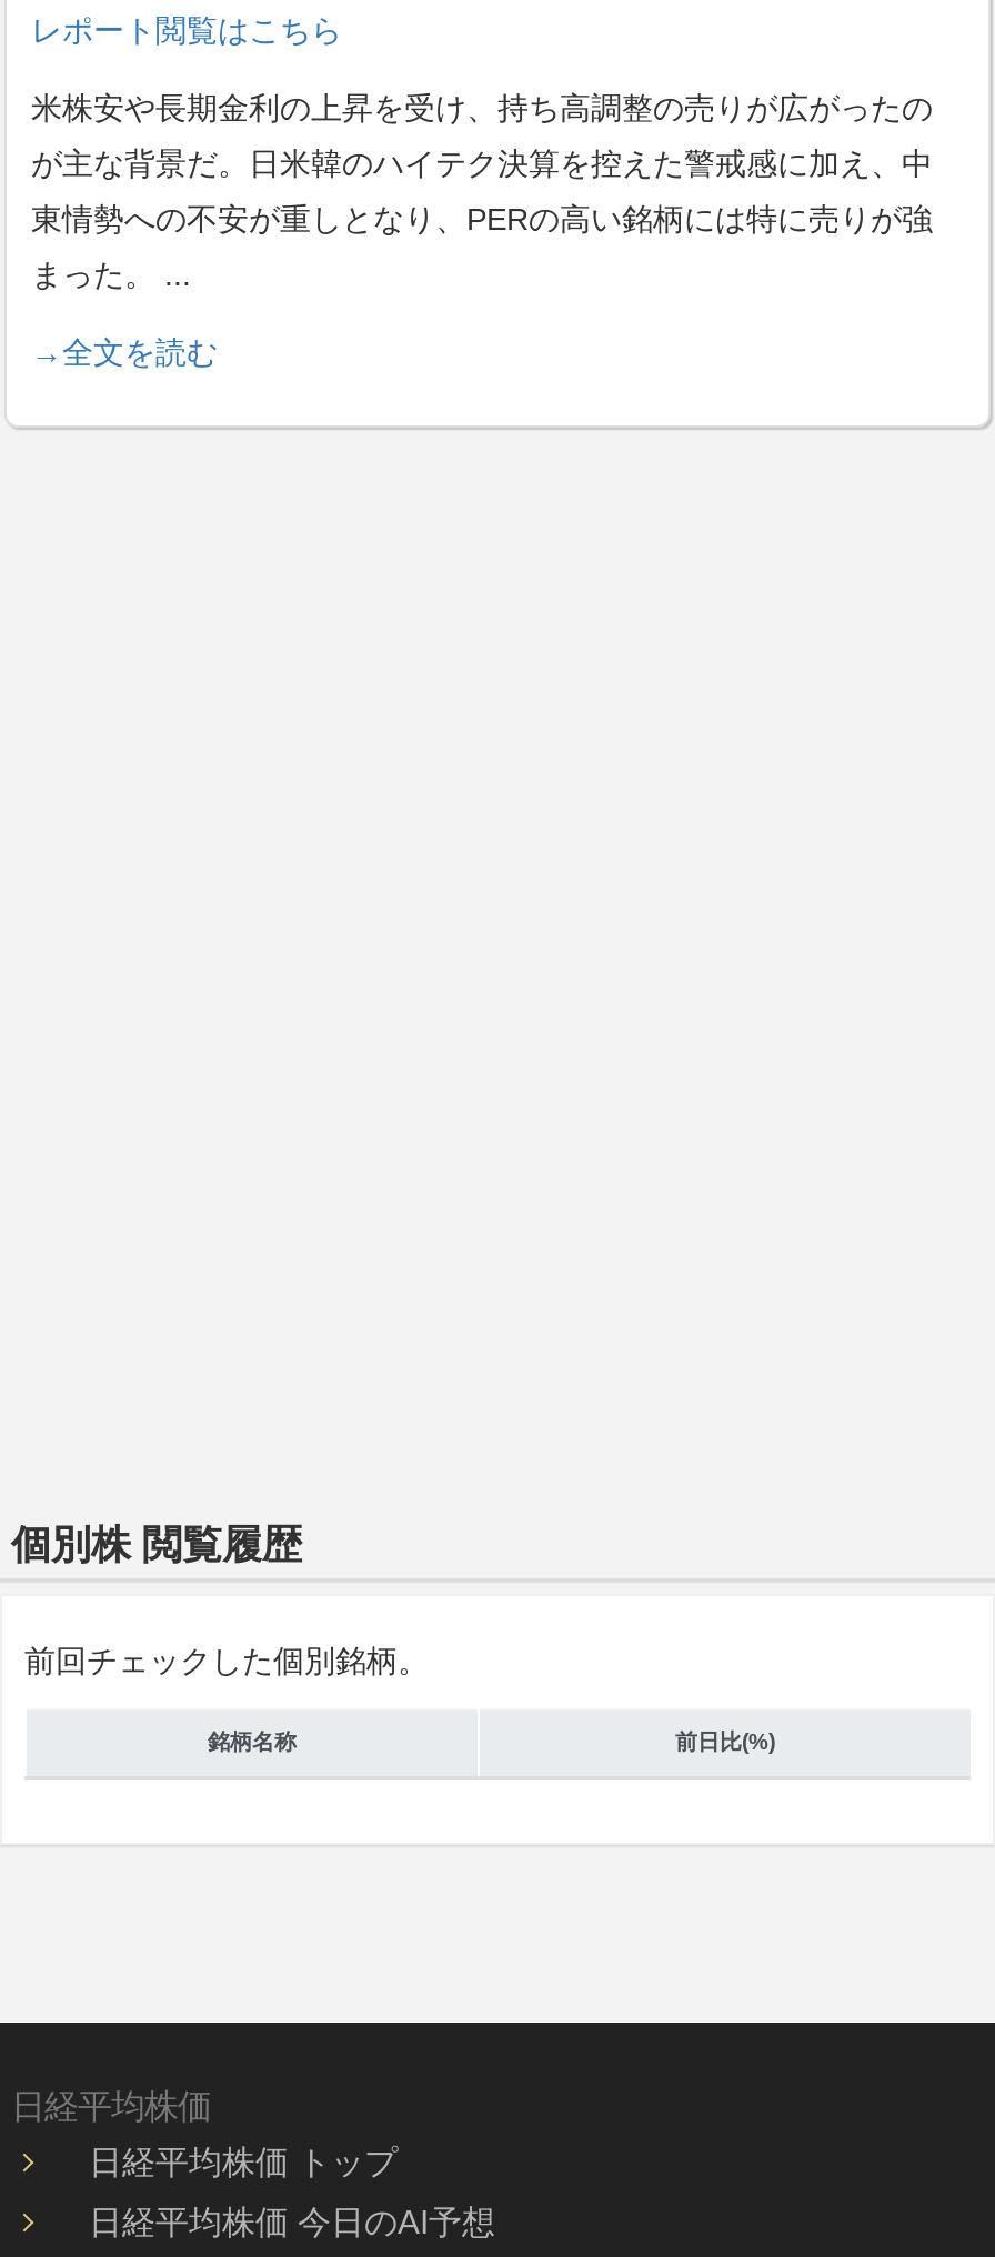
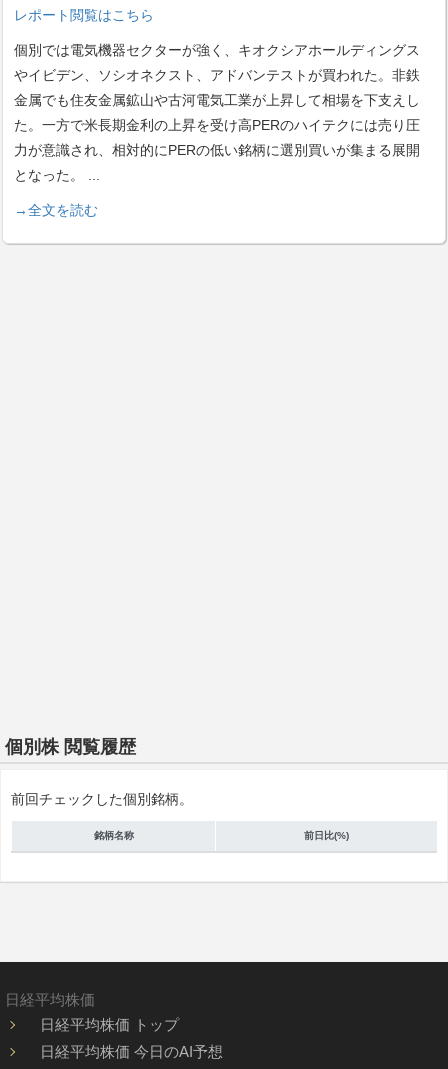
[31,90,933,292] 米株安や長期金利の上昇を受け、持ち高調整の売りが広がったの | が主な背景だ。日米韓のハイテク決算を控えた警戒感に加え、中 | 東情勢への不安が重しとなり、PERの高い銘柄には特に売りが強 | まった。... -> [14,42,420,183] 個別では電気機器セクターが強く、キオクシアホールディングス | やイビデン、ソシオネクスト、アドバンテストが買われた。非鉄 | 金属でも住友金属鉱山や古河電気工業が上昇して相場を下支えし | た。一方で米長期金利の上昇を受け高PERのハイテクには売り圧 | 力が意識され、相対的にPERの低い銘柄に選別買いが集まる展開 | となった。...

